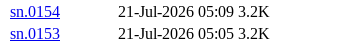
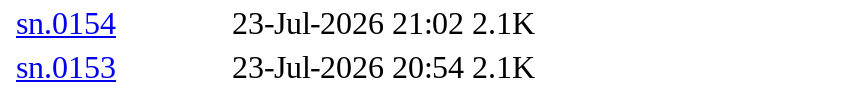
[118,3,270,20] 21-Jul-2026 05:09 3.2K -> [232,7,536,41] 23-Jul-2026 21:02 2.1K
[118,25,270,42] 21-Jul-2026 05:05 3.2K -> [232,51,536,85] 23-Jul-2026 20:54 2.1K

